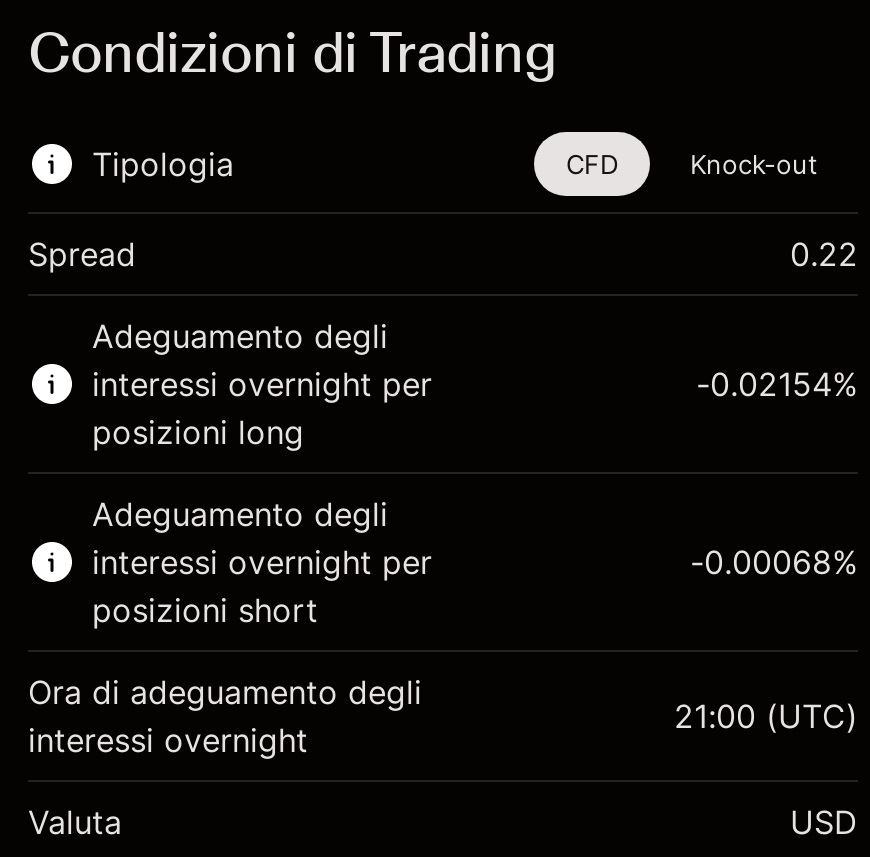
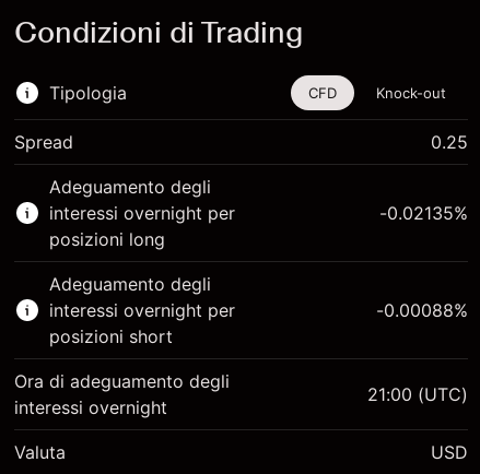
[790,234,858,274] 0.22 -> [431,131,468,153] 0.25
[696,364,858,404] -0.02154% -> [379,202,468,224] -0.02135%
[690,542,858,582] -0.00068% -> [376,299,468,321] -0.00088%

